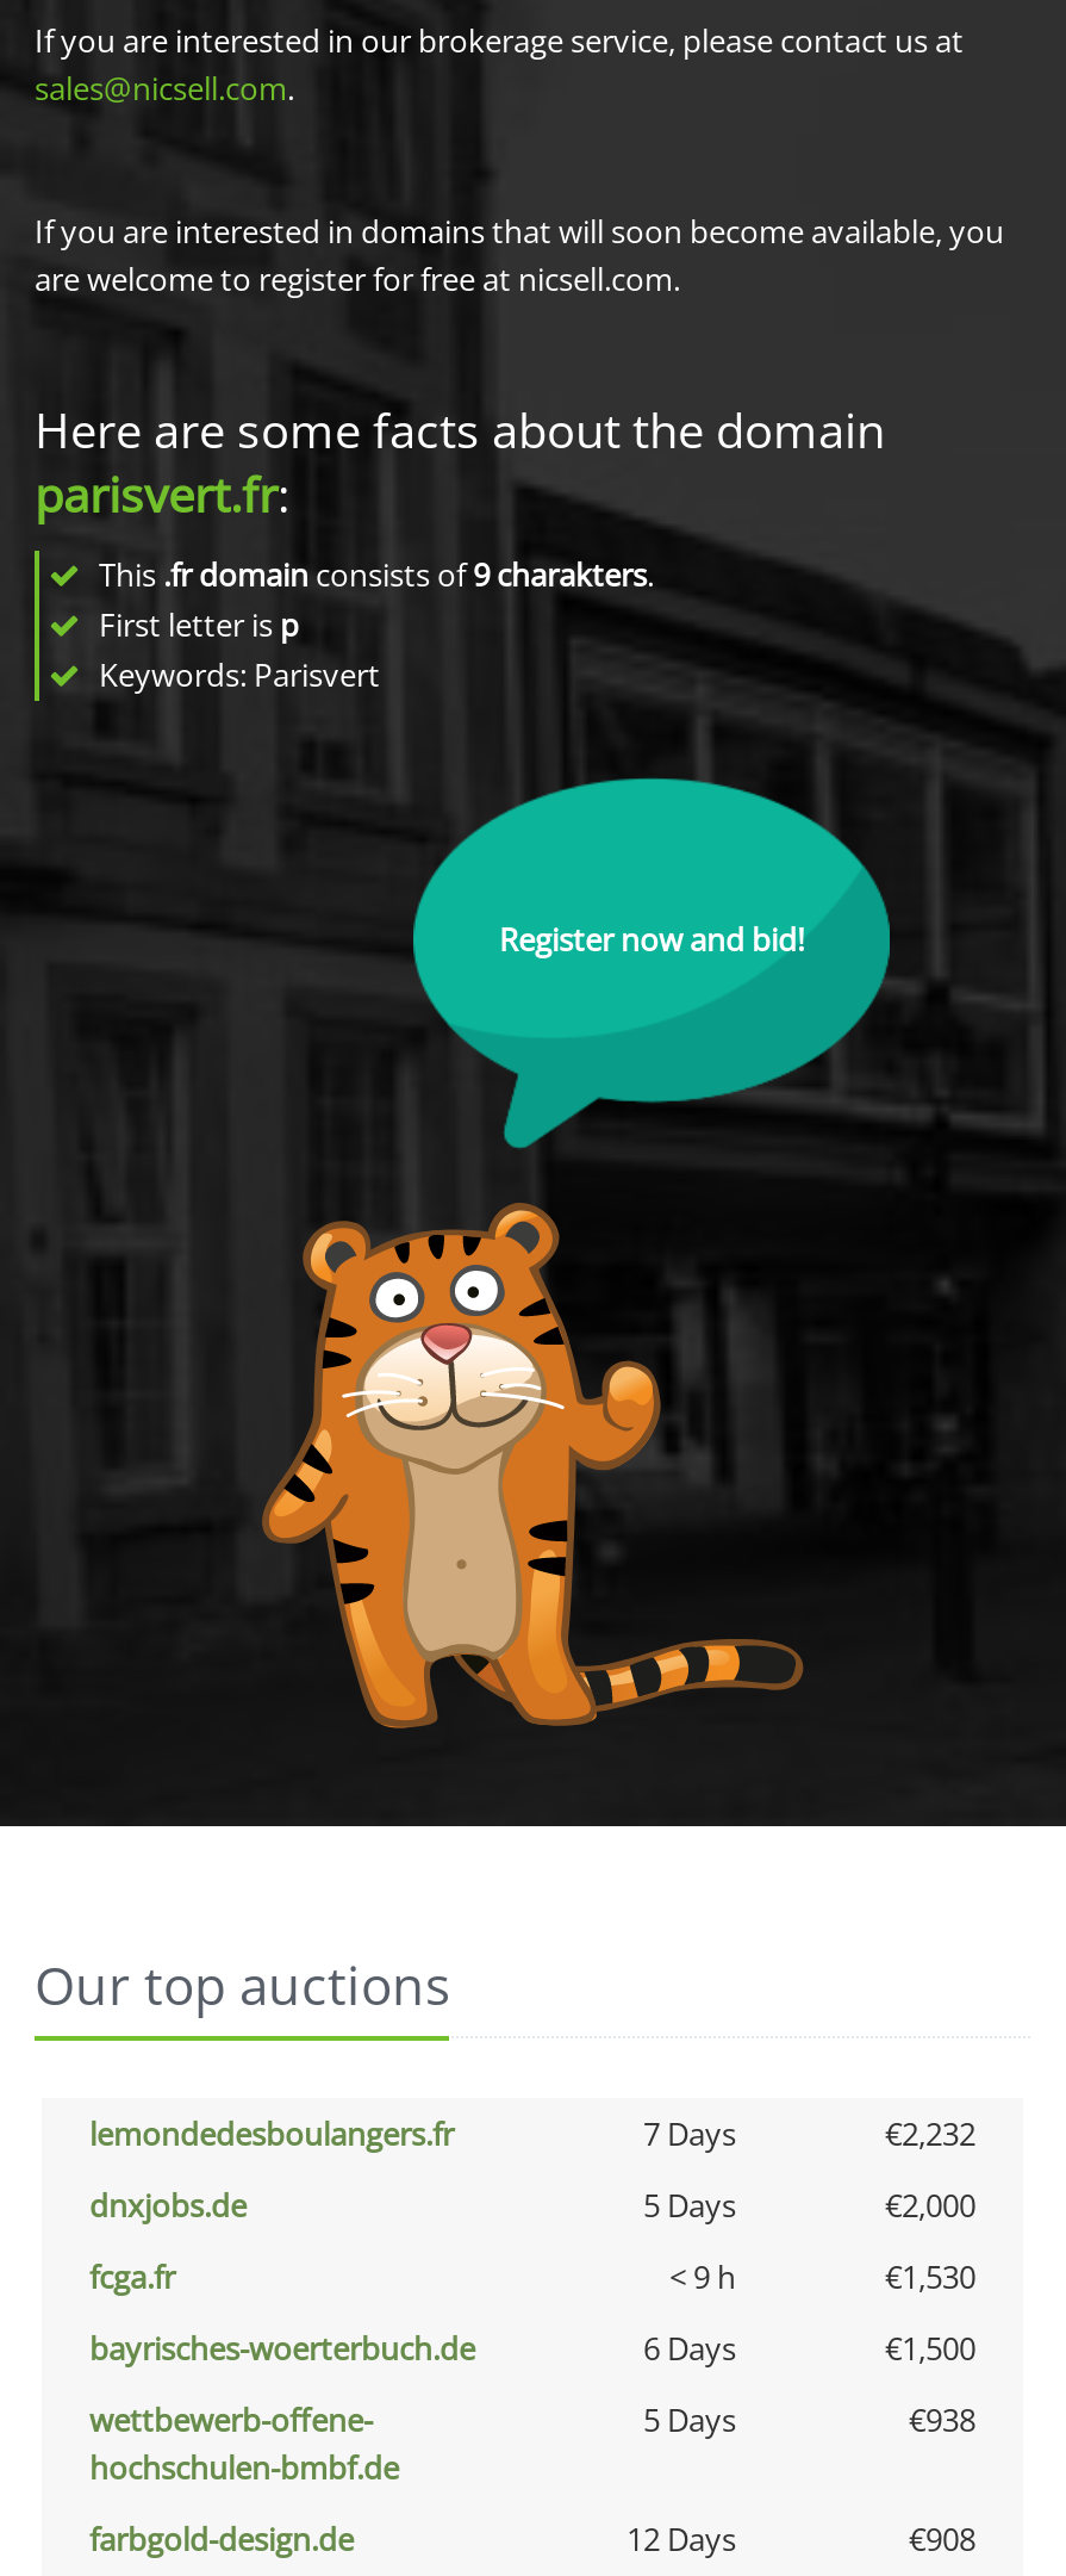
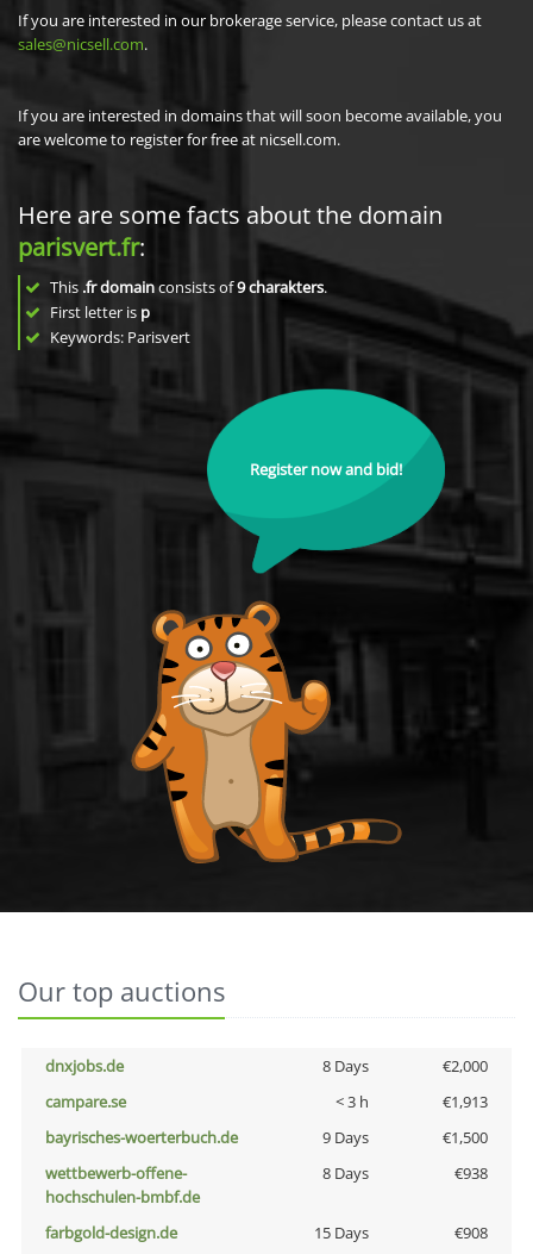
[89,2112,975,2155] lemondedesboulangers.fr | 7 Days | €2,232 -> none
[643,2184,736,2227] 5 Days -> [322,1055,368,1077] 8 Days
[89,2255,975,2298] fcga.fr | < 9 h | €1,530 -> [45,1091,488,1112] campare.se | < 3 h | €1,913
[643,2327,736,2370] 6 Days -> [322,1127,368,1148] 9 Days
[643,2398,736,2441] 5 Days -> [322,1162,368,1184] 8 Days
[626,2518,736,2561] 12 Days -> [313,1222,368,1243] 15 Days

